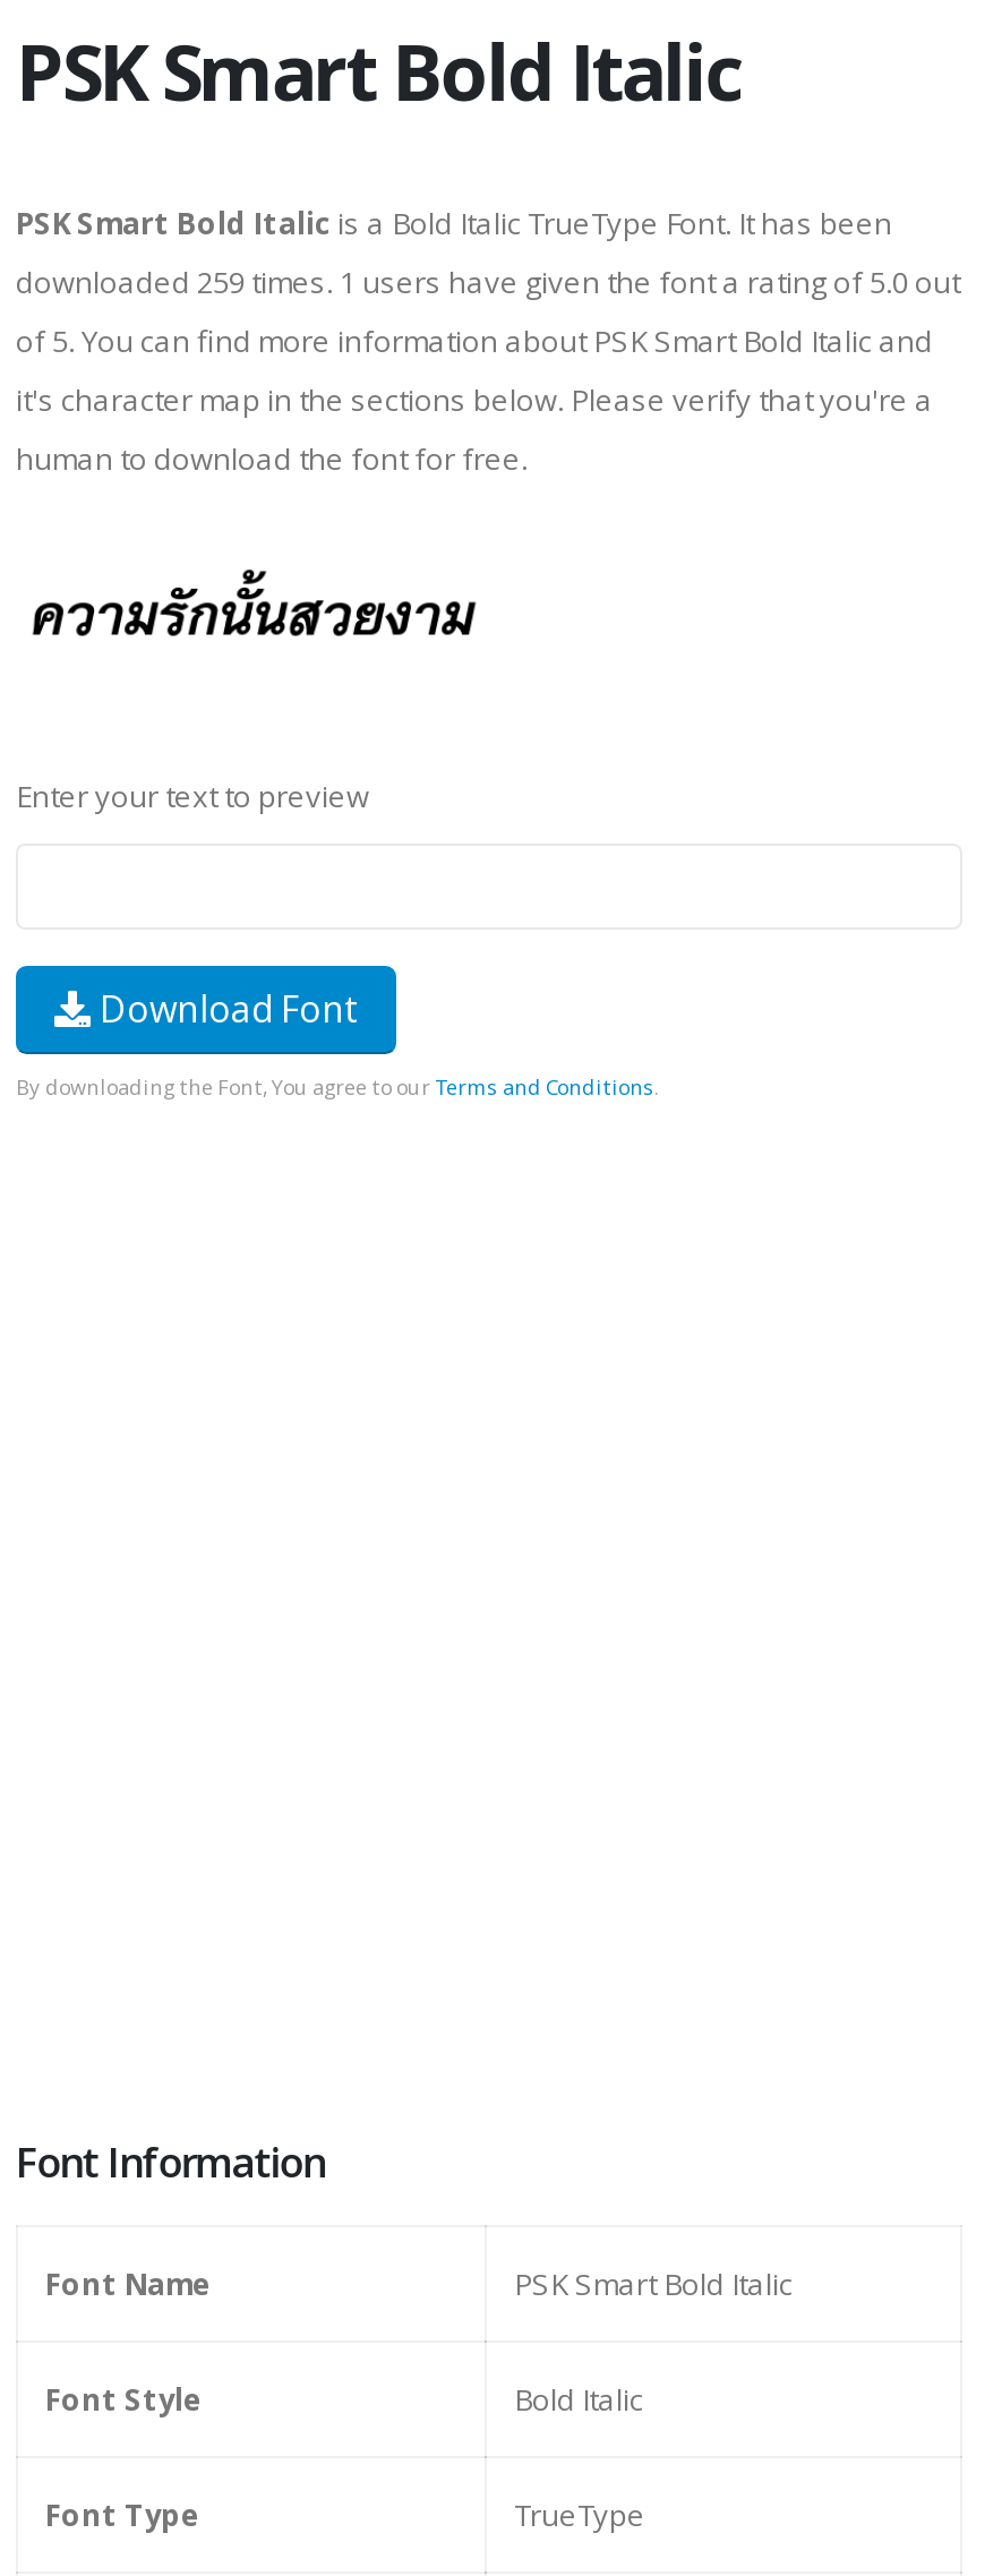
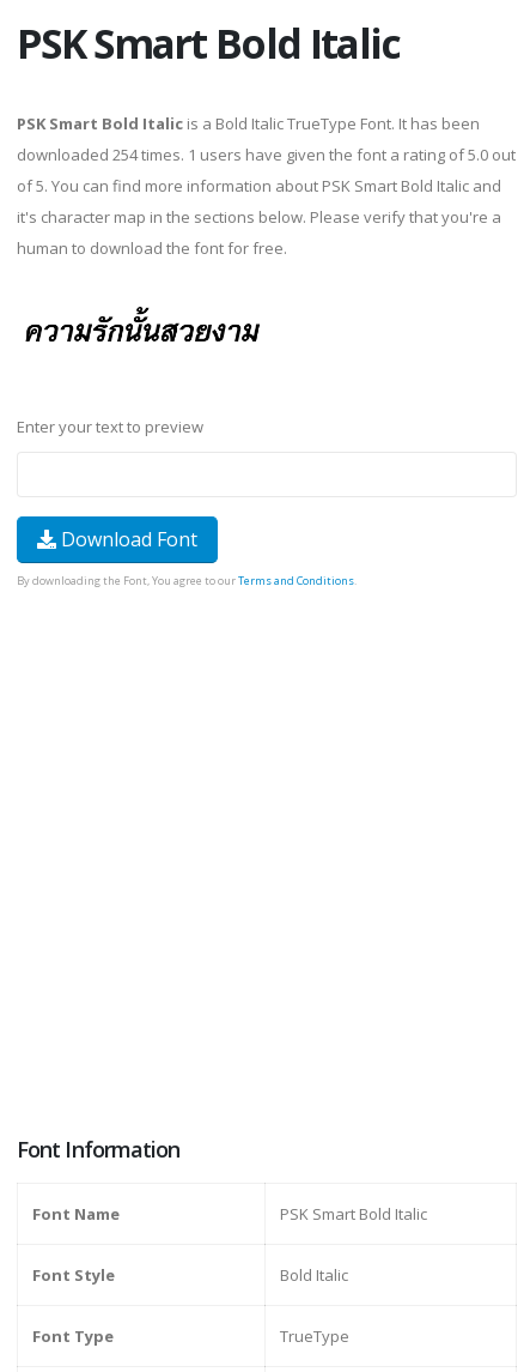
[16,262,960,302] downloaded 259 times. 1 users have given the font a rating of 5.0 out -> [17,144,516,165] downloaded 254 times. 1 users have given the font a rating of 5.0 out

